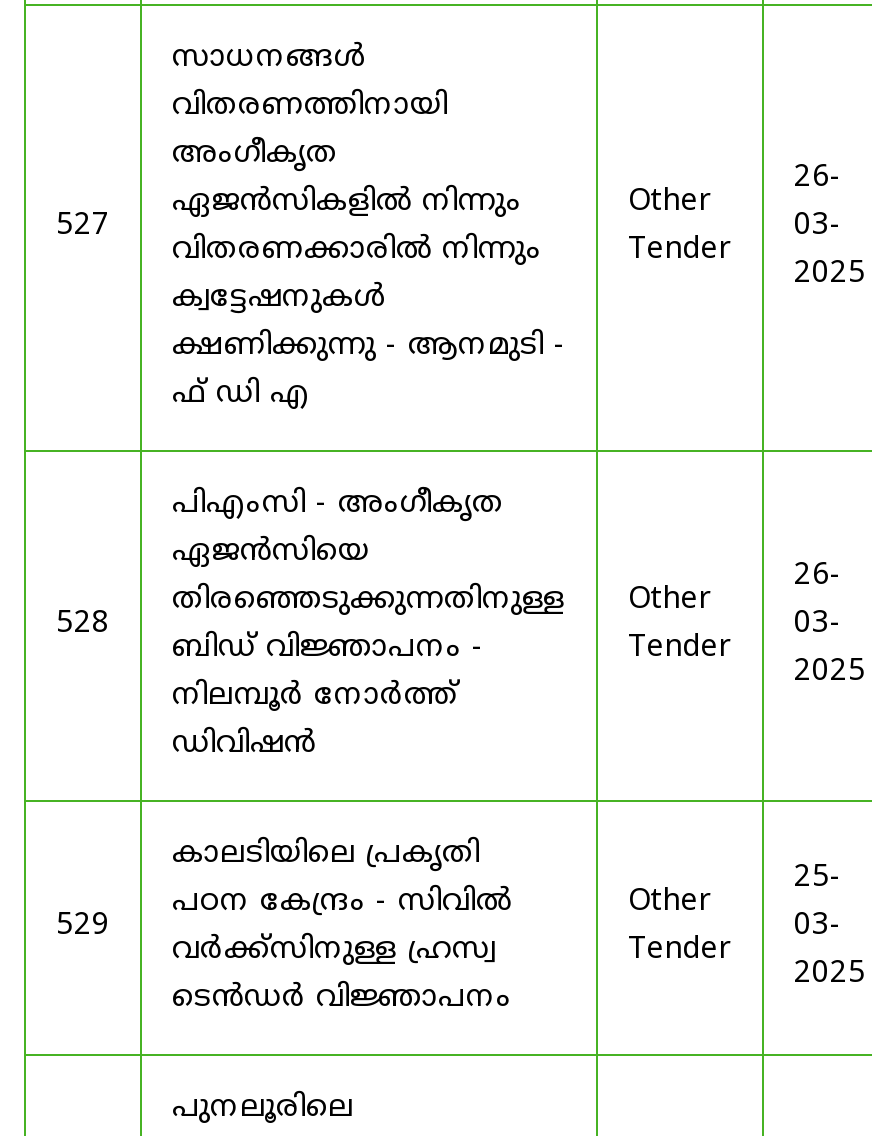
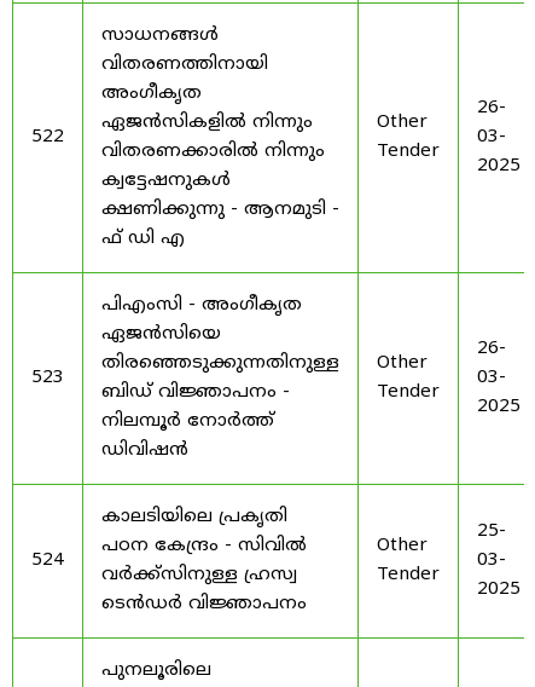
[56,208,110,246] 527 -> [31,126,64,149] 522
[56,606,110,644] 528 -> [31,366,64,389] 523
[56,908,110,946] 529 -> [31,549,64,572] 524

